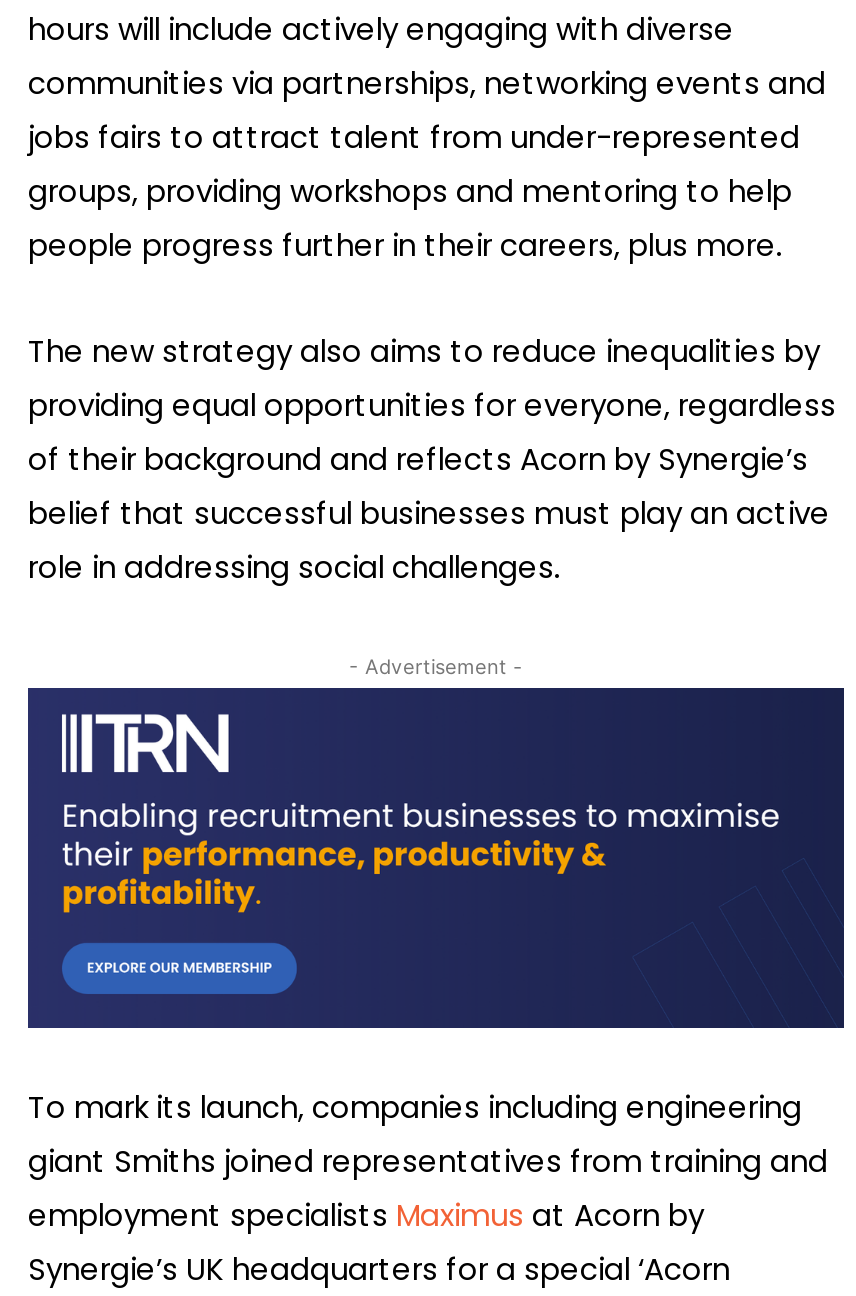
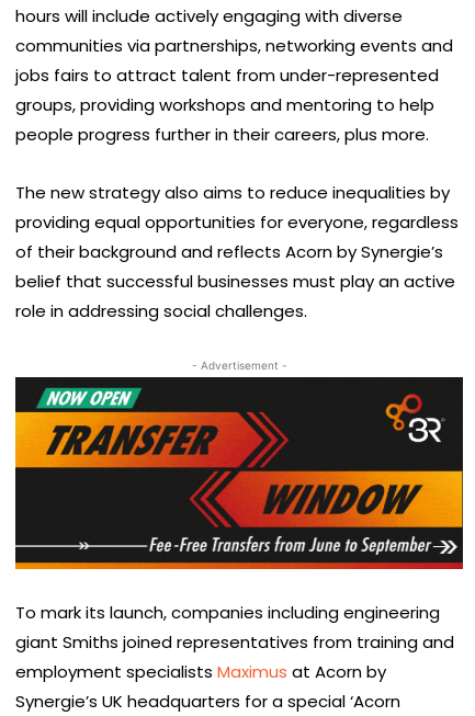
[26,688,846,1030] [image] -> [14,377,464,570] [image]

